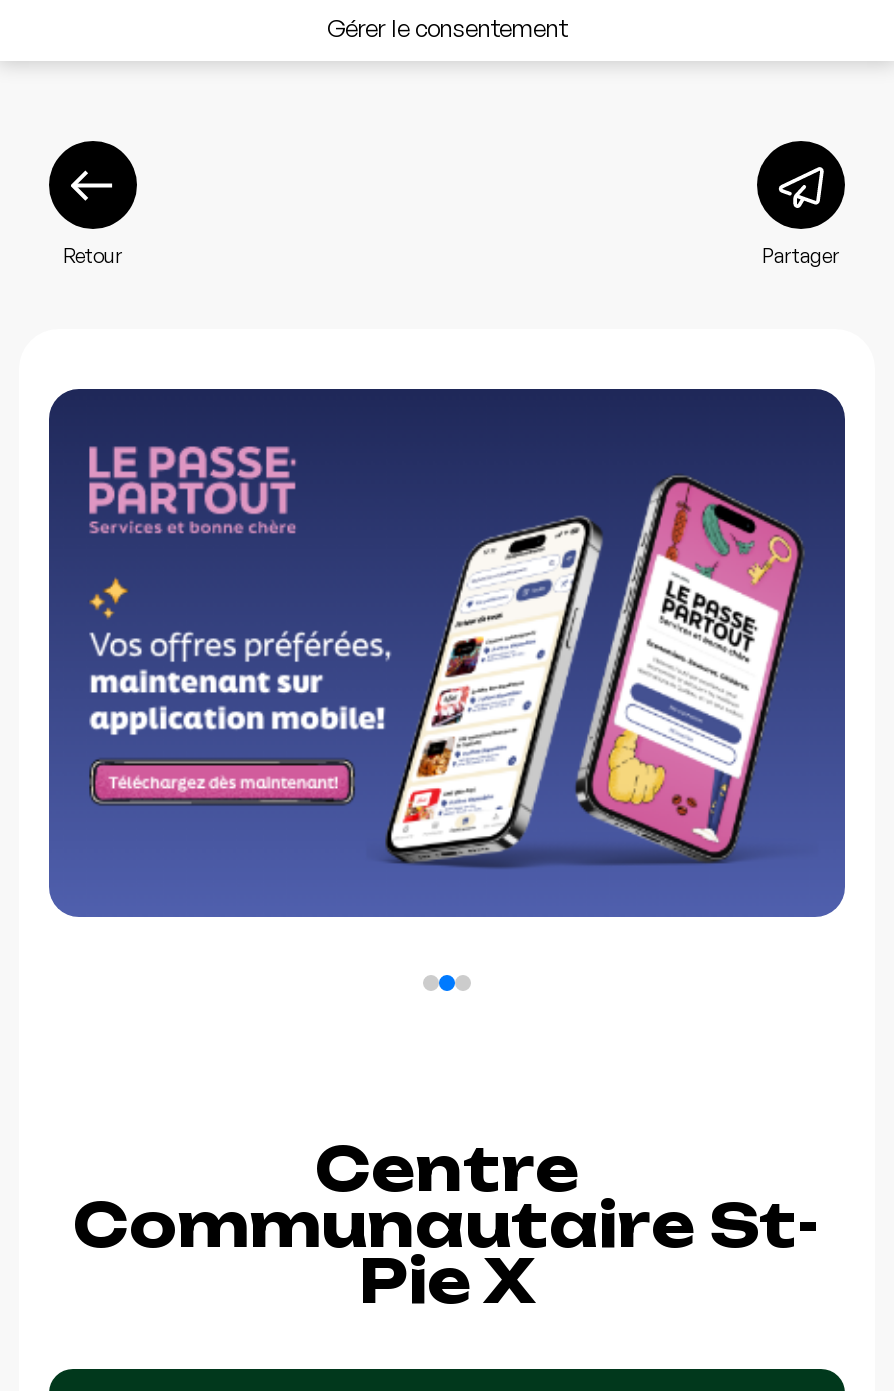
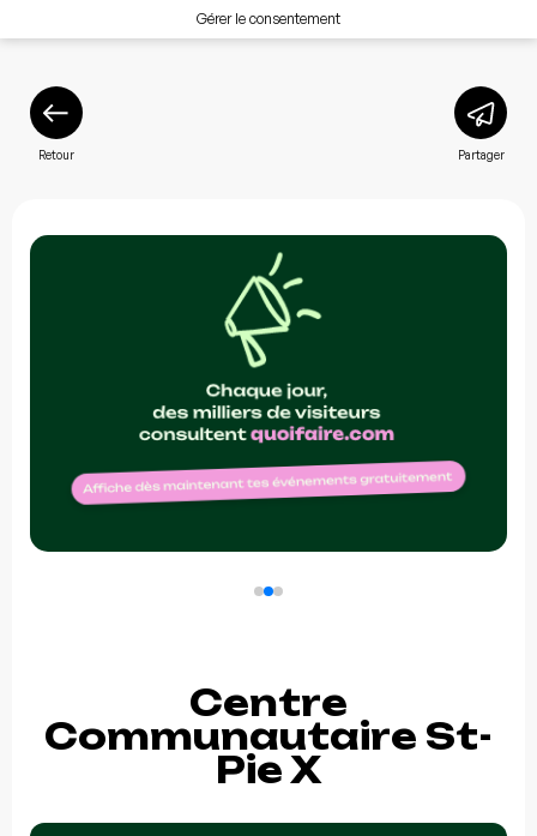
[47,389,847,919] [image] -> [29,235,508,553] [image]

